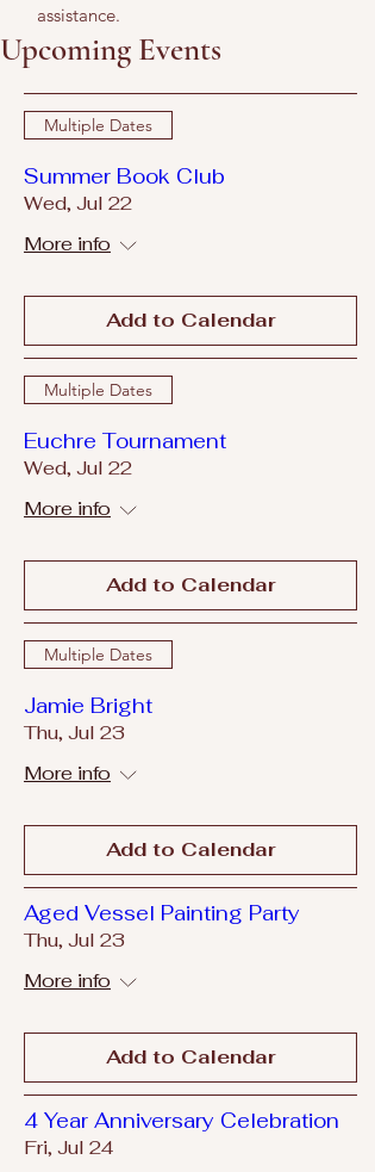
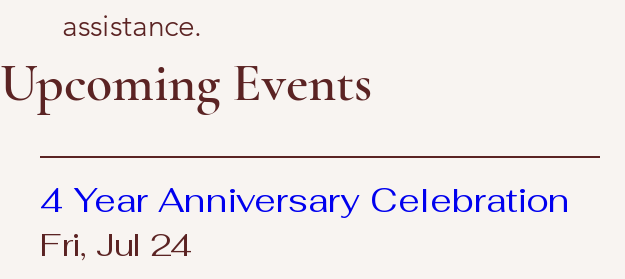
[24,114,300,1069] Multiple Dates | Summer Book Club | Wed, Jul 22 | More info | Add to Calendar | Multiple Dates | Euchre Tournament | Wed, Jul 22 | More info | Add to Calendar | Multiple Dates | Jamie Bright | Thu, Jul 23 | More info | Add to Calendar | Aged Vessel Painting Party | Thu, Jul 23 | More info | Add to Calendar -> none

